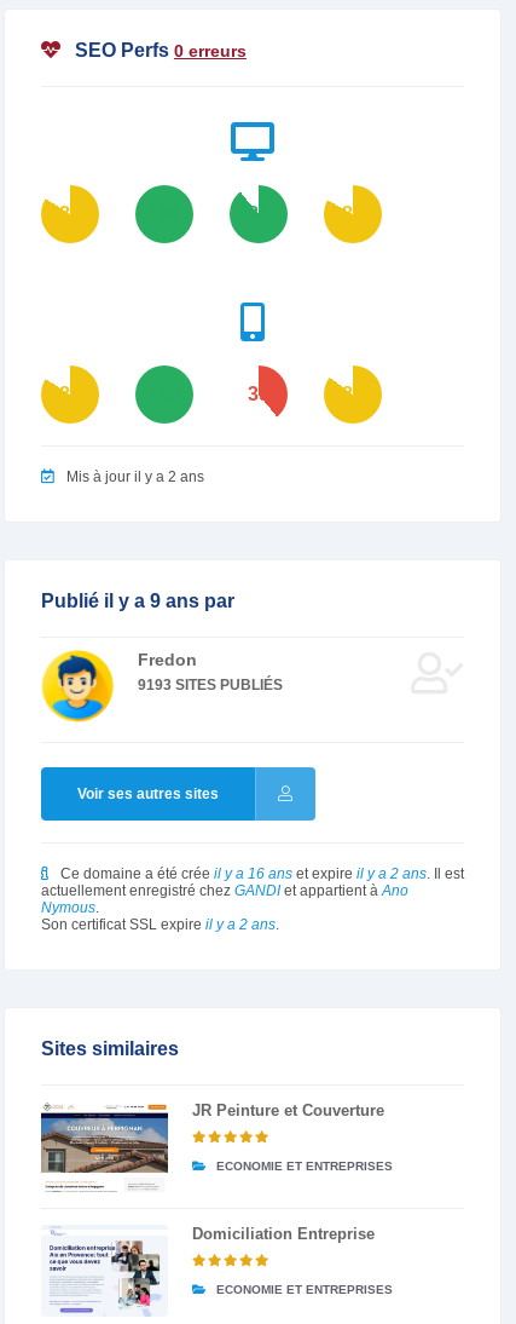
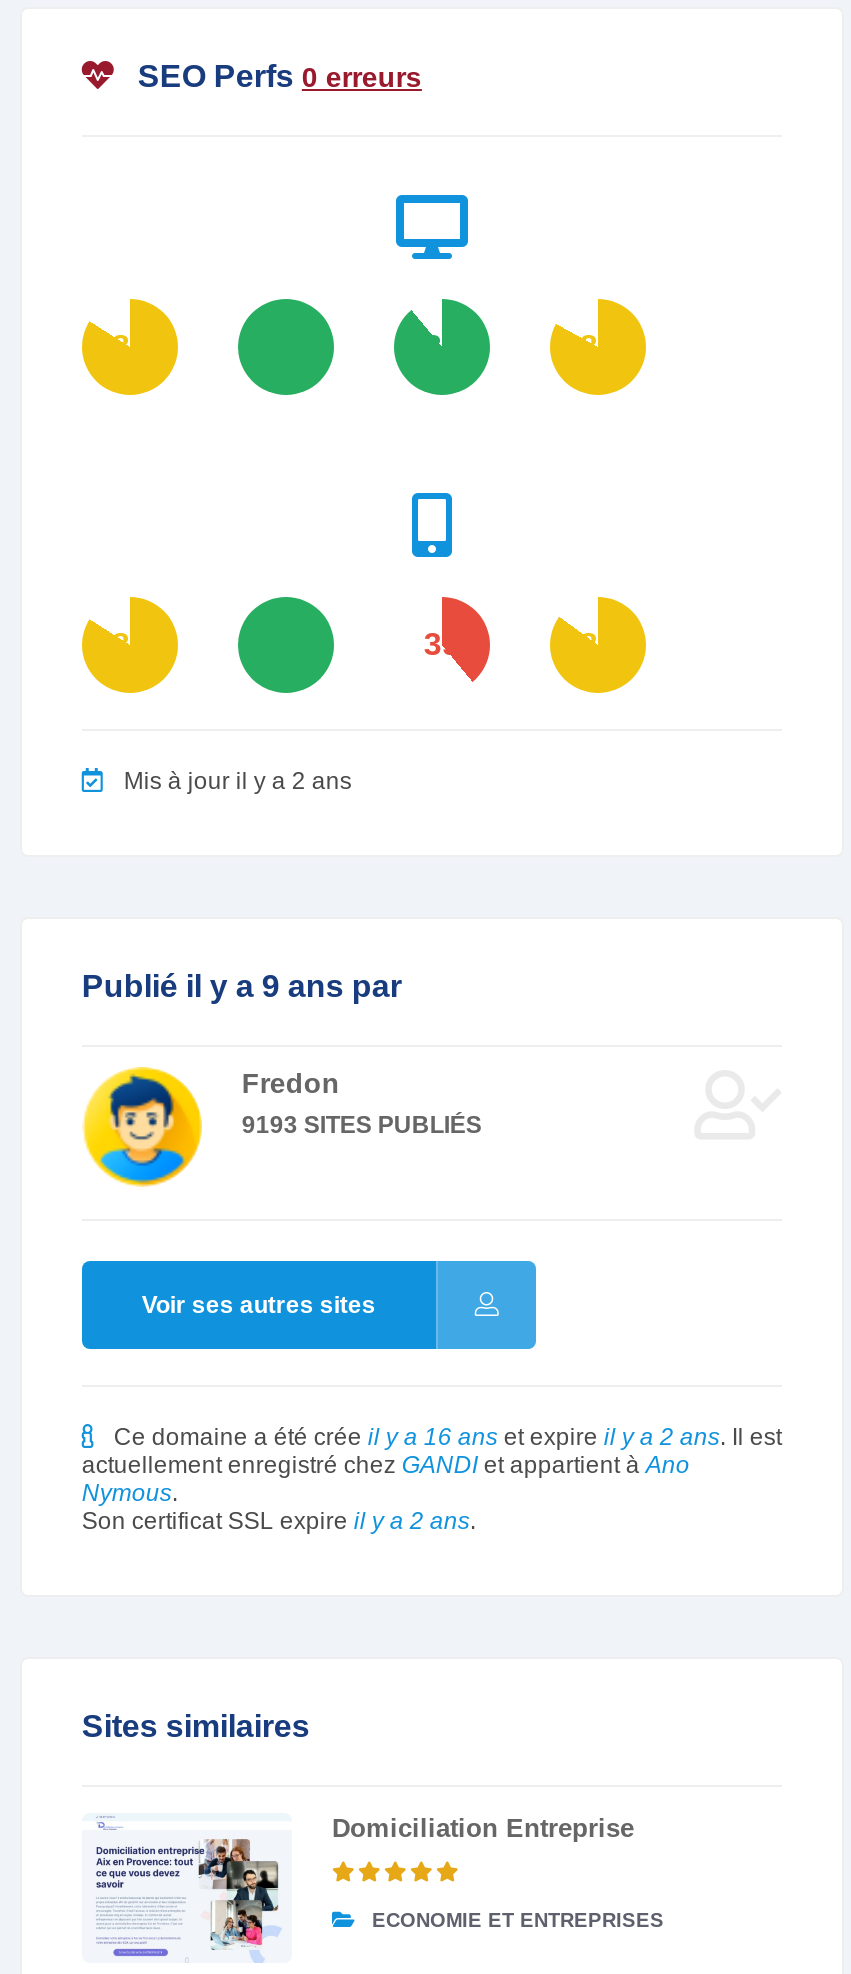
[40,1101,393,1174] [image] | JR Peinture et Couverture | ECONOMIE ET ENTREPRISES -> none

